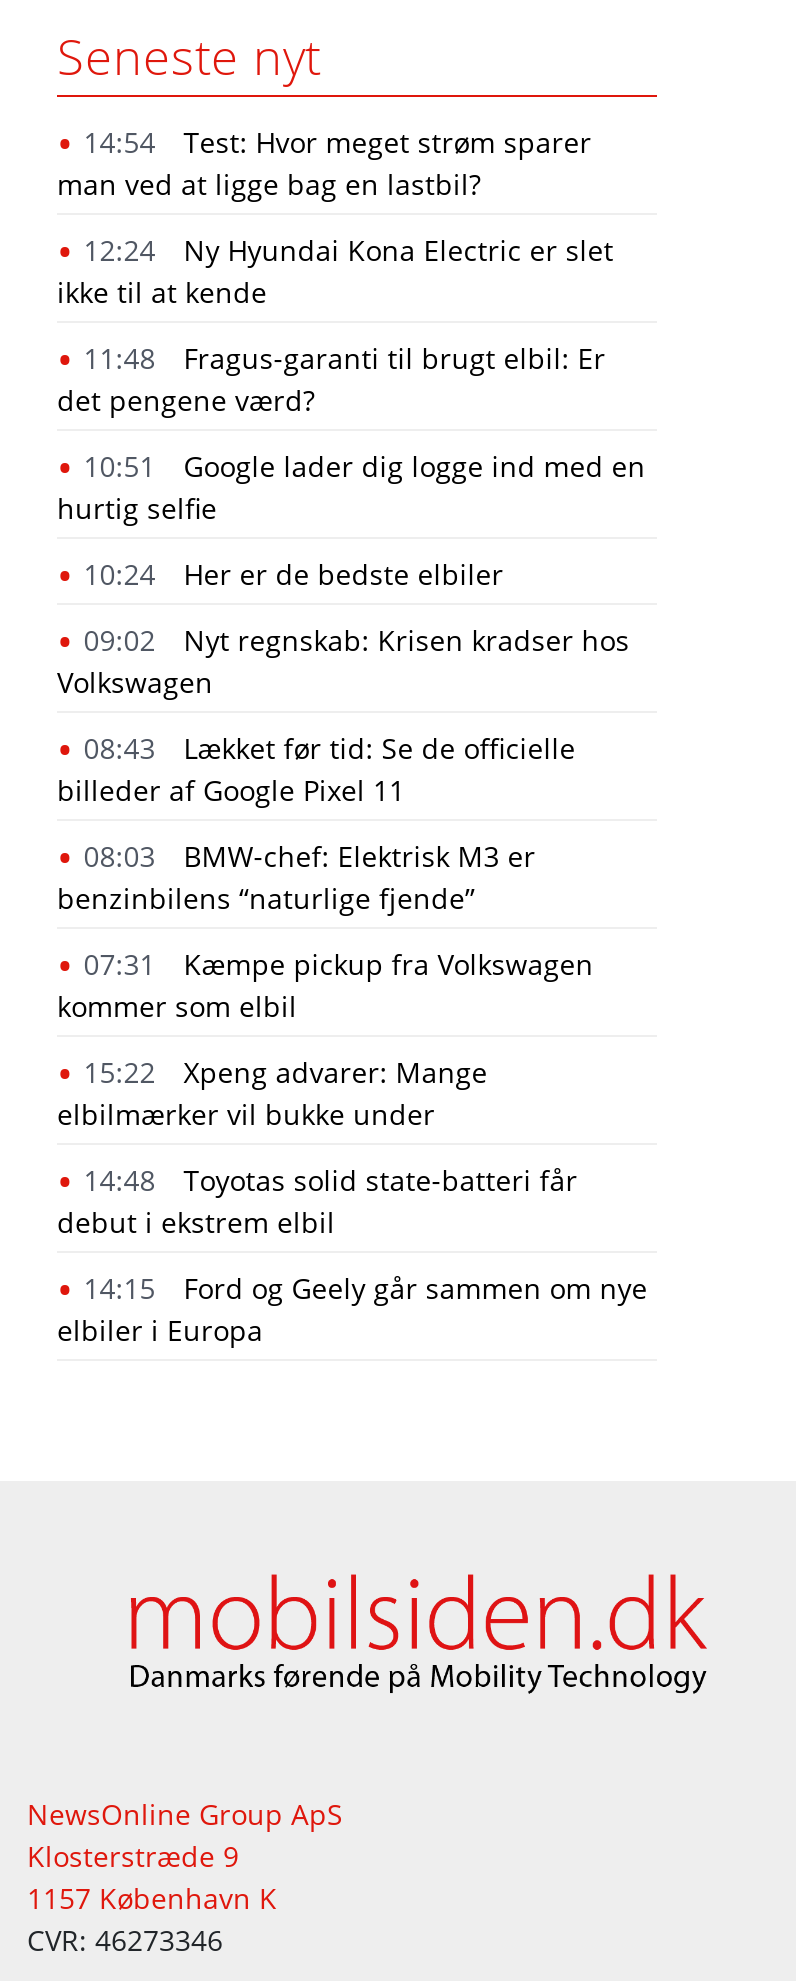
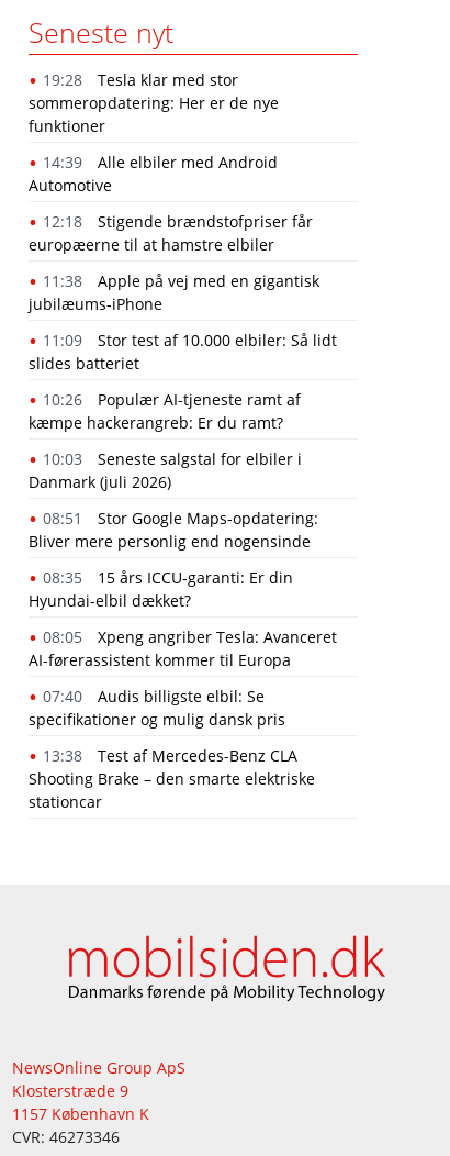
[57,123,591,203] 14:54 | Test: Hvor meget strøm sparer | man ved at ligge bag en lastbil? -> [29,69,279,136] 19:28 | Tesla klar med stor | sommeropdatering: Her er de nye | funktioner
[57,231,613,311] 12:24 | Ny Hyundai Kona Electric er slet | ikke til at kende -> [29,152,278,196] 14:39 | Alle elbiler med Android | Automotive
[57,339,605,419] 11:48 | Fragus-garanti til brugt elbil: Er | det pengene værd? -> [29,211,313,255] 12:18 | Stigende brændstofpriser får | europæerne til at hamstre elbiler
[57,447,645,527] 10:51 | Google lader dig logge ind med en | hurtig selfie -> [29,270,320,314] 11:38 | Apple på vej med en gigantisk | jubilæums-iPhone
[83,555,503,593] 10:24 | Her er de bedste elbiler -> [29,330,337,374] 11:09 | Stor test af 10.000 elbiler: Så lidt | slides batteriet
[57,621,629,701] 09:02 | Nyt regnskab: Krisen kradser hos | Volkswagen -> [29,389,301,433] 10:26 | Populær AI-tjeneste ramt af | kæmpe hackerangreb: Er du ramt?
[57,729,575,809] 08:43 | Lækket før tid: Se de officielle | billeder af Google Pixel 11 -> [29,448,302,492] 10:03 | Seneste salgstal for elbiler i | Danmark (juli 2026)
[57,837,535,917] 08:03 | BMW-chef: Elektrisk M3 er | benzinbilens “naturlige fjende” -> [29,508,319,552] 08:51 | Stor Google Maps-opdatering: | Bliver mere personlig end nogensinde
[57,945,593,1025] 07:31 | Kæmpe pickup fra Volkswagen | kommer som elbil -> [29,567,293,611] 08:35 | 15 års ICCU-garanti: Er din | Hyundai-elbil dækket?
[57,1053,487,1133] 15:22 | Xpeng advarer: Mange | elbilmærker vil bukke under -> [29,626,337,670] 08:05 | Xpeng angriber Tesla: Avanceret | AI-førerassistent kommer til Europa
[57,1161,577,1241] 14:48 | Toyotas solid state-batteri får | debut i ekstrem elbil -> [29,686,285,730] 07:40 | Audis billigste elbil: Se | specifikationer og mulig dansk pris
[57,1269,647,1349] 14:15 | Ford og Geely går sammen om nye | elbiler i Europa -> [29,745,315,812] 13:38 | Test af Mercedes-Benz CLA | Shooting Brake – den smarte elektriske | stationcar

